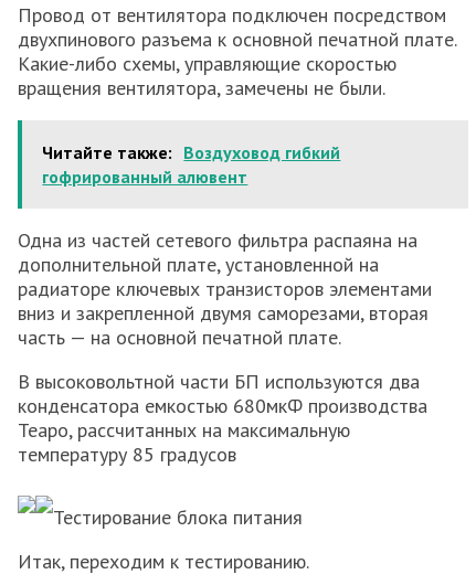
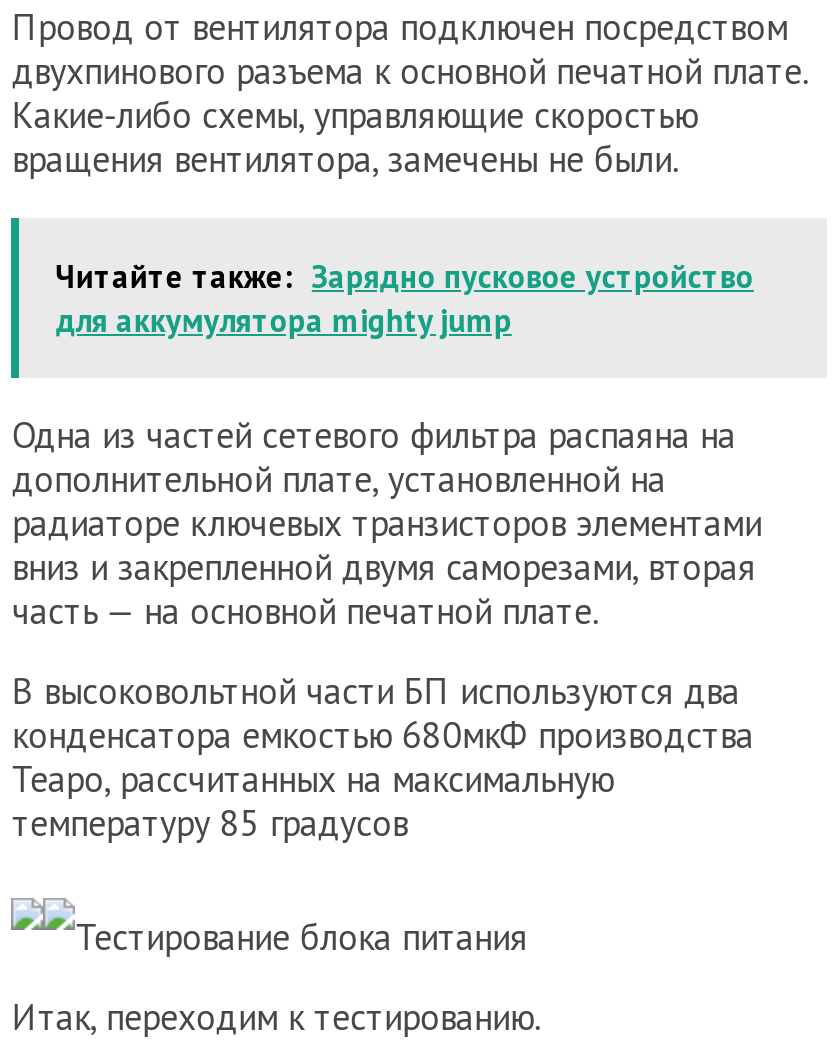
[42,142,341,188] Читайте также: Воздуховод гибкий | гофрированный алювент -> [56,256,754,340] Читайте также: Зарядно пусковое устройство | для аккумулятора mighty jump

